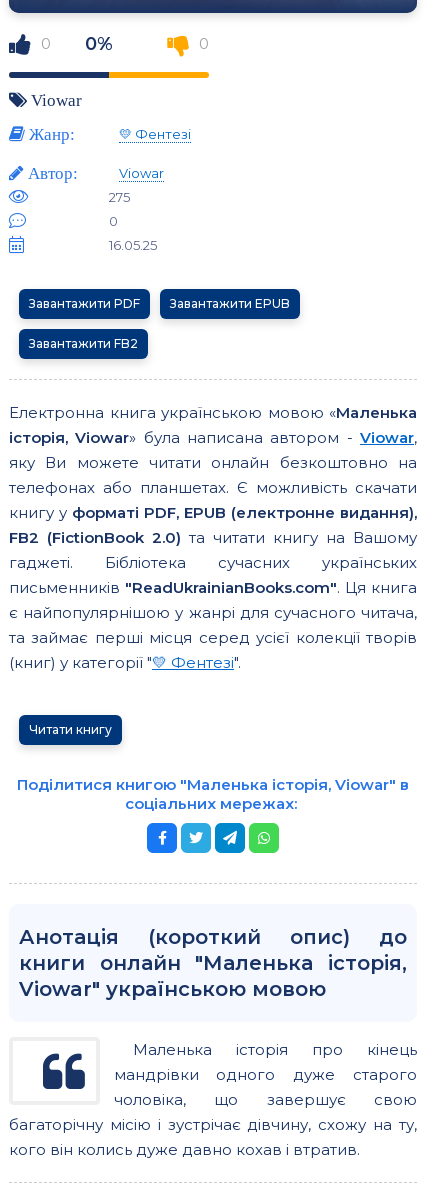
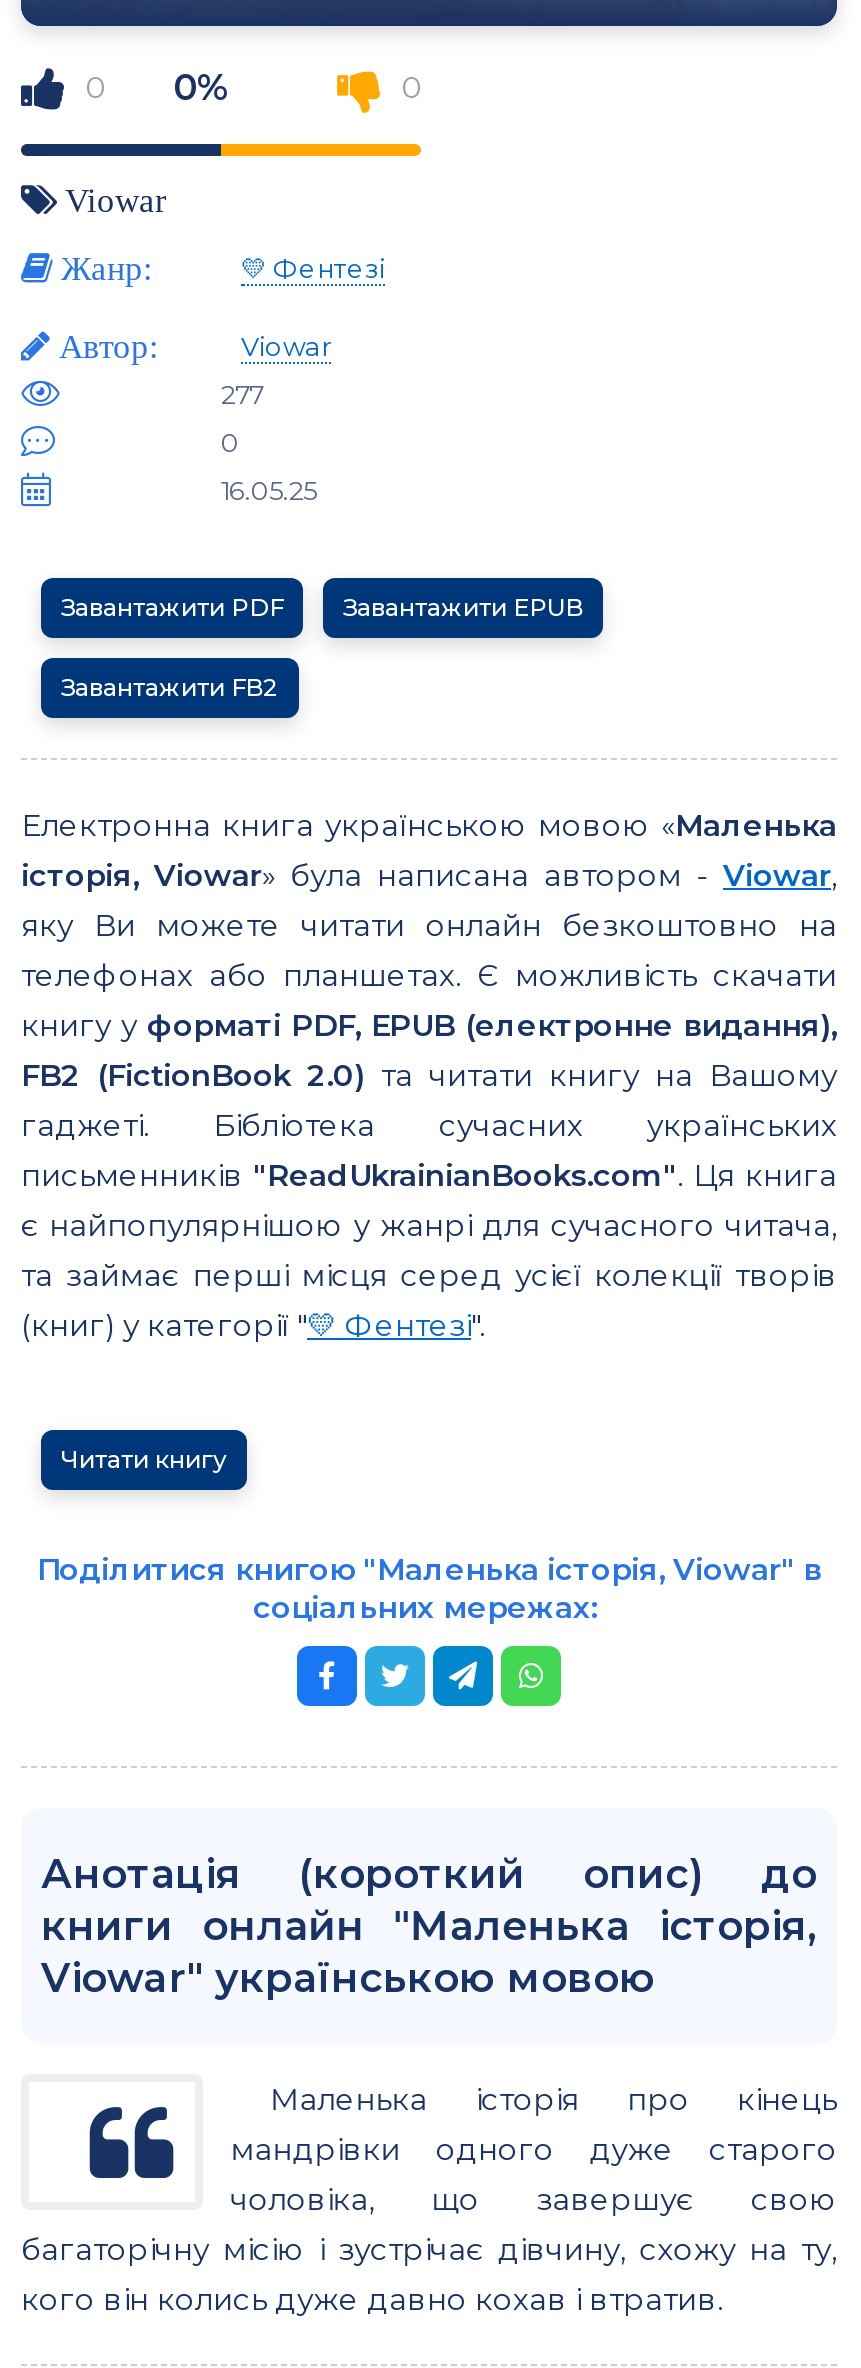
[109,189,130,205] 275 -> [221,378,263,410] 277

